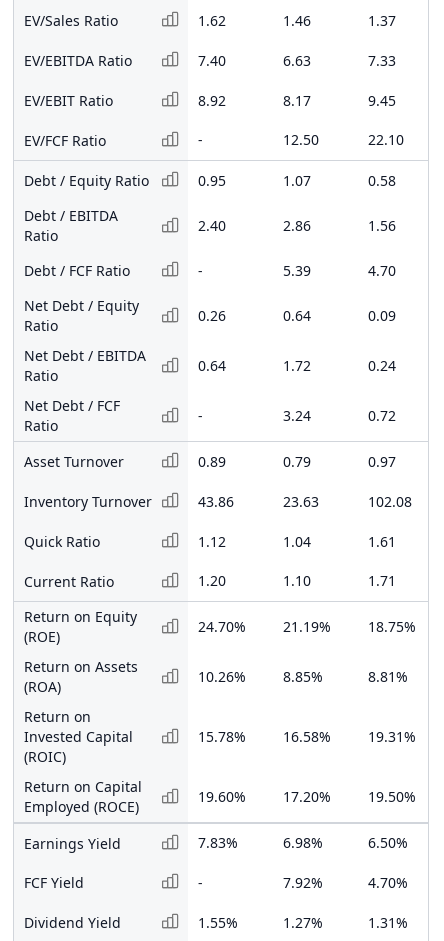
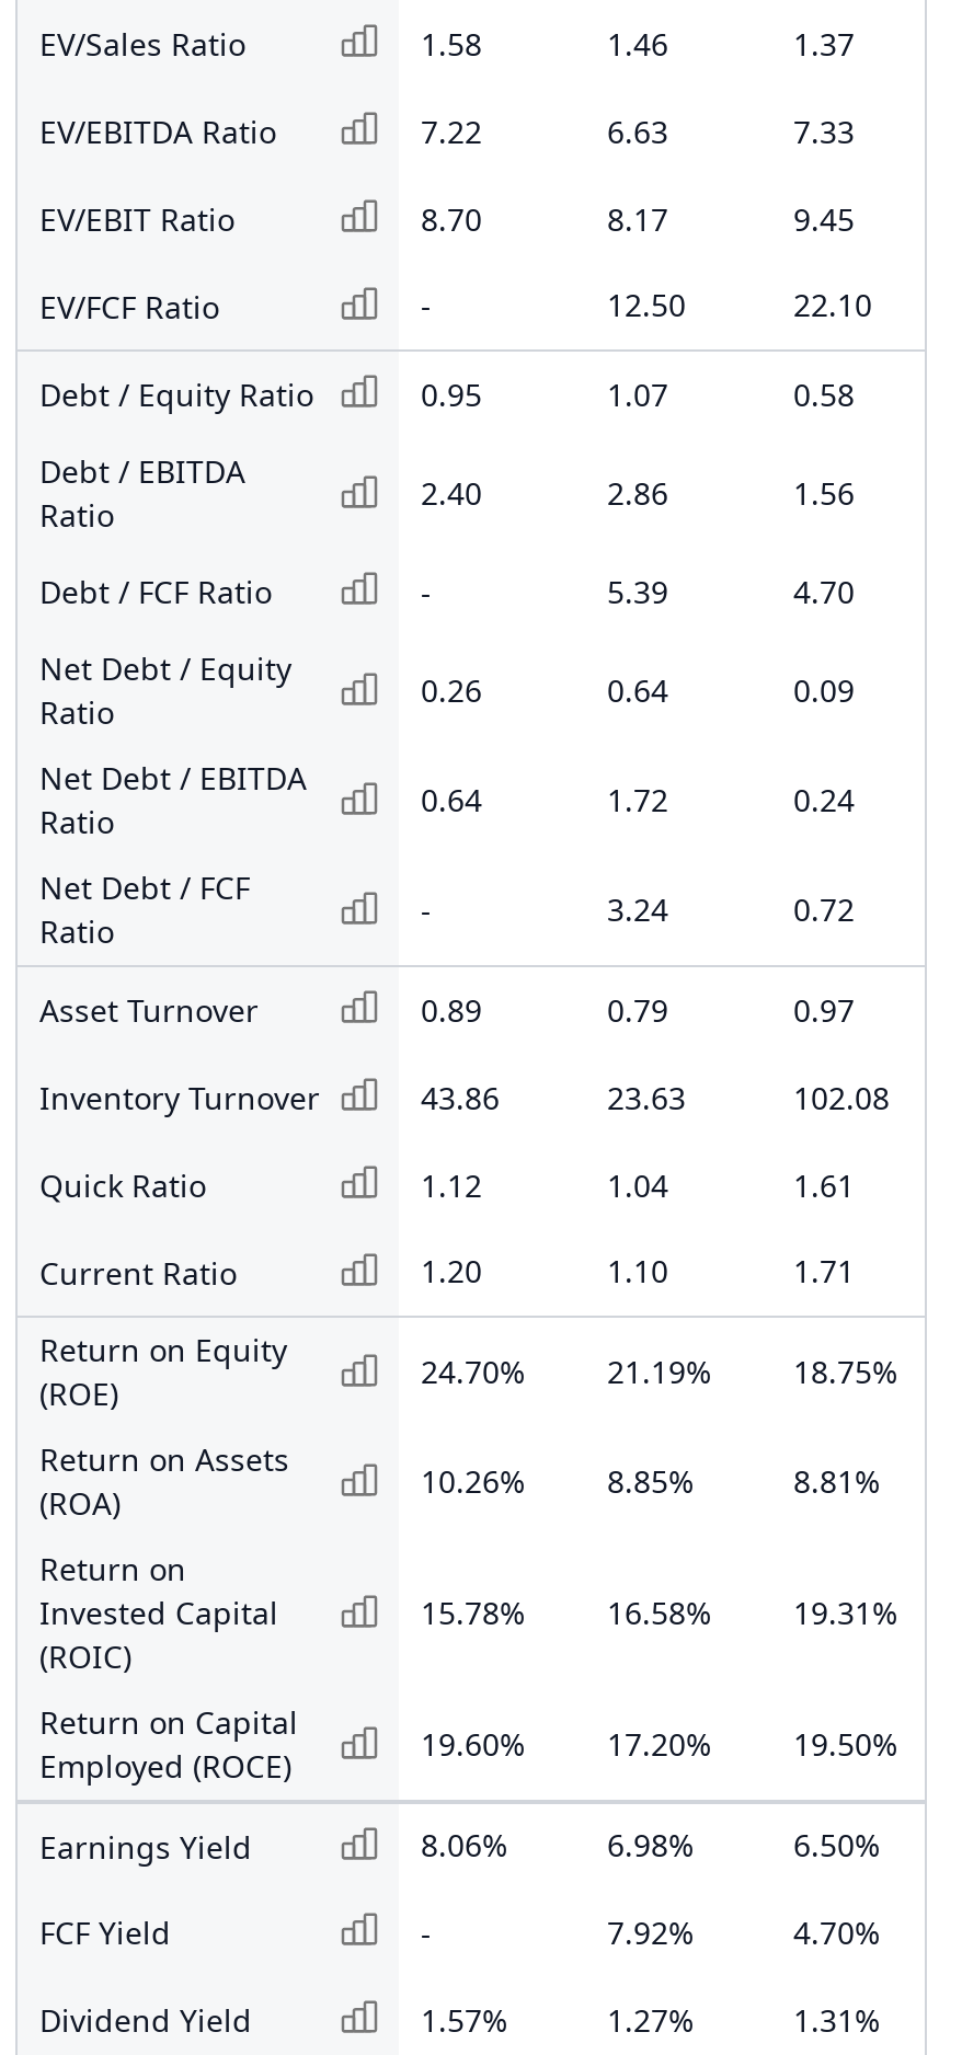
[198,11,226,30] 1.62 -> [421,23,482,65] 1.58
[198,51,226,70] 7.40 -> [421,111,482,152] 7.22
[198,91,226,110] 8.92 -> [421,198,482,240] 8.70
[198,833,238,852] 7.83% -> [421,1824,508,1865] 8.06%
[198,913,238,932] 1.55% -> [421,1999,508,2041] 1.57%

